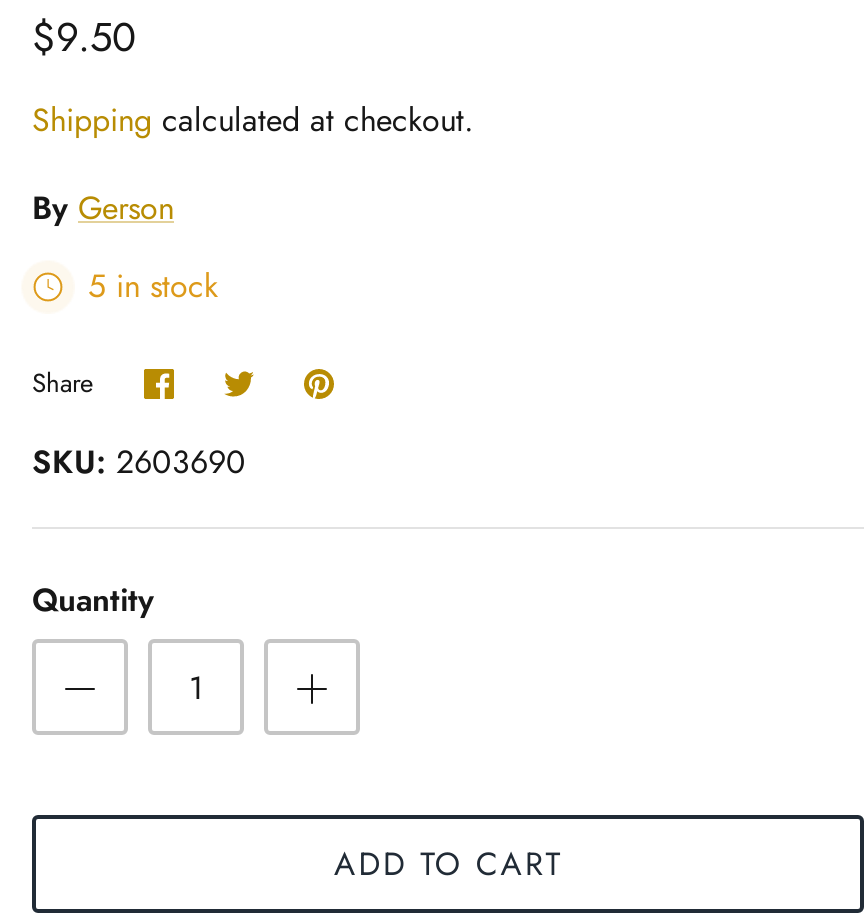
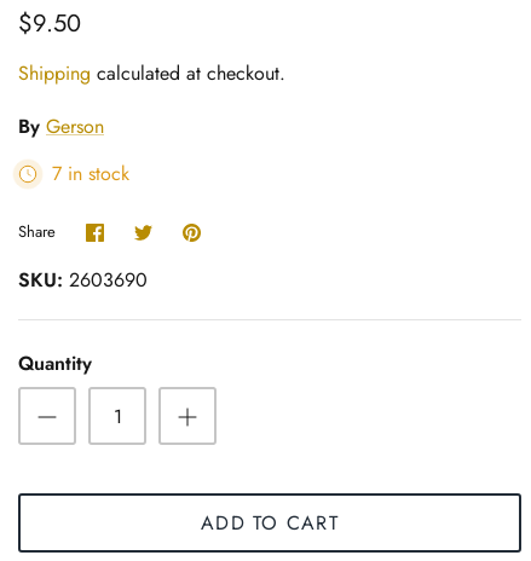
[88,263,218,309] 5 in stock -> [52,160,129,187] 7 in stock

